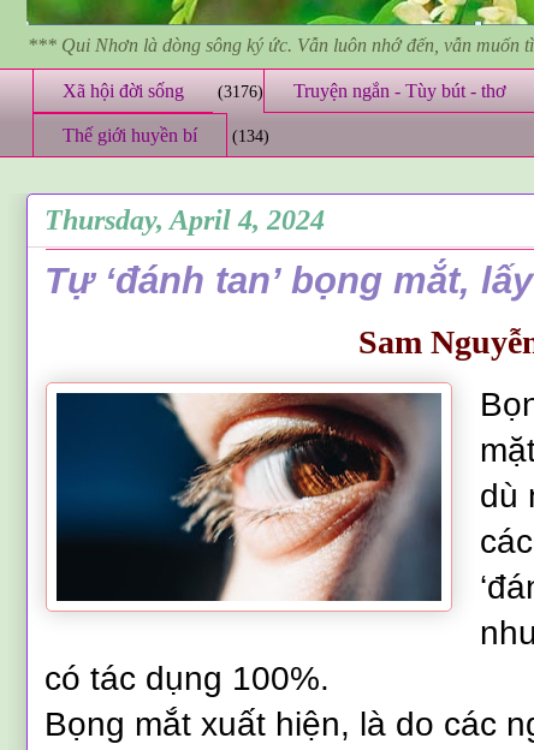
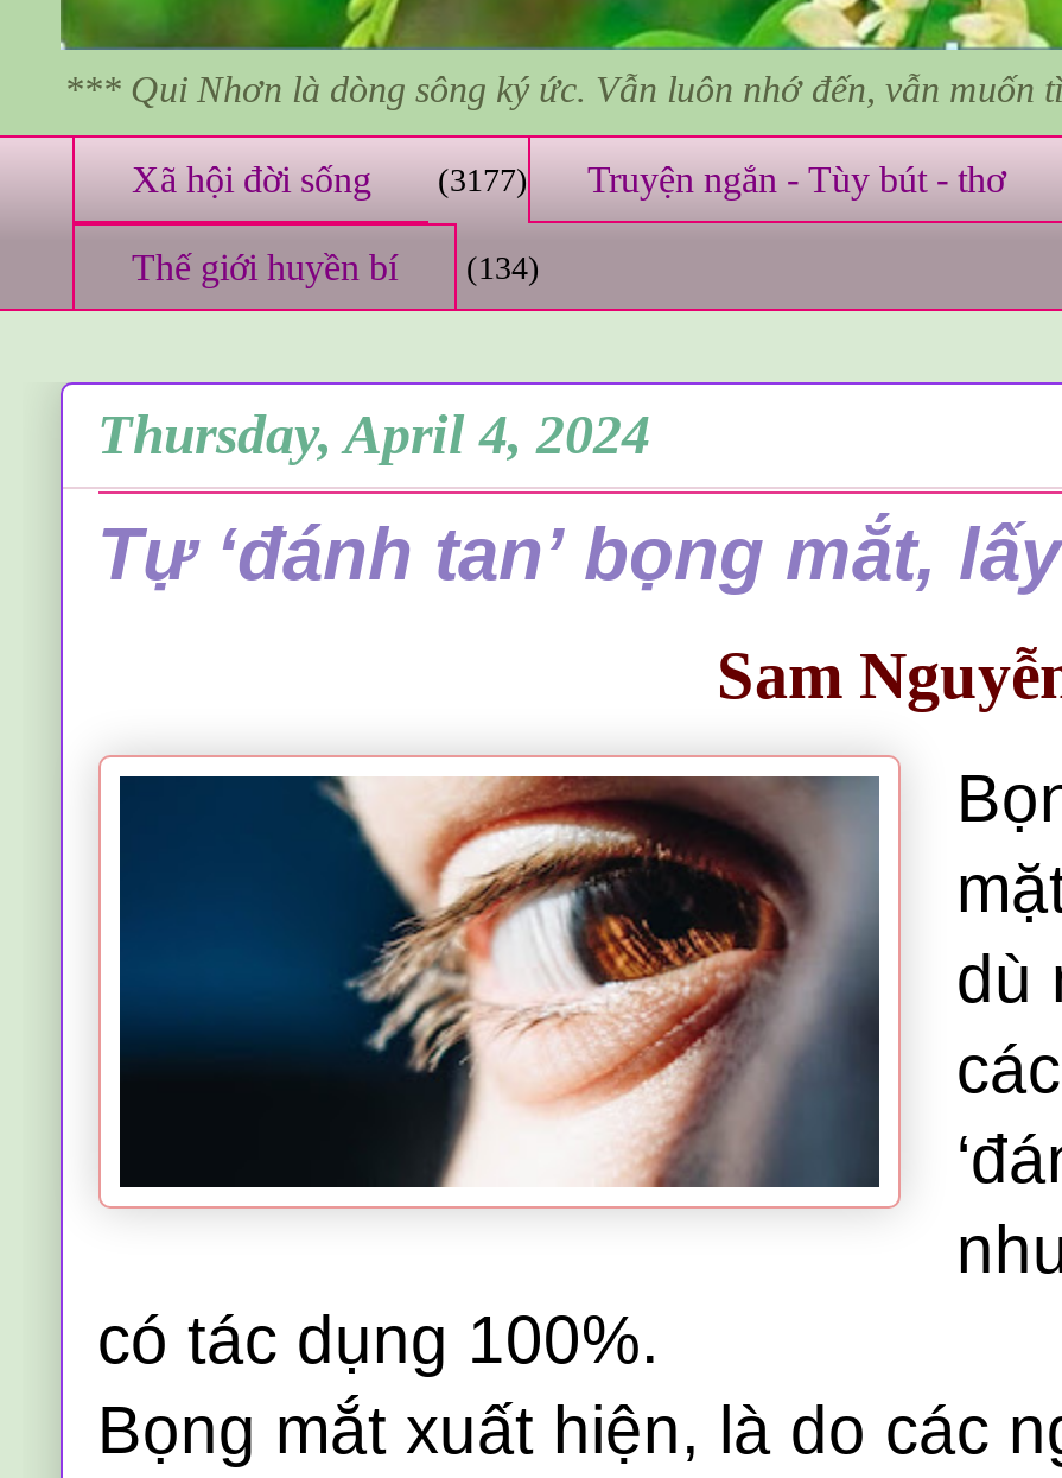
[63,80,505,100] Xã hội đời sống (3176) Truyện ngắn - Tùy bút - thơ -> [132,158,1005,198] Xã hội đời sống (3177) Truyện ngắn - Tùy bút - thơ

